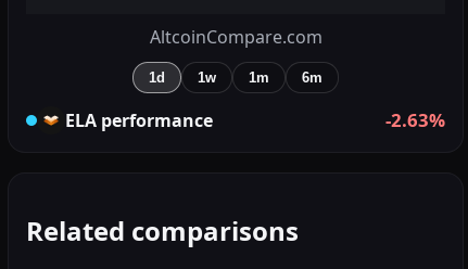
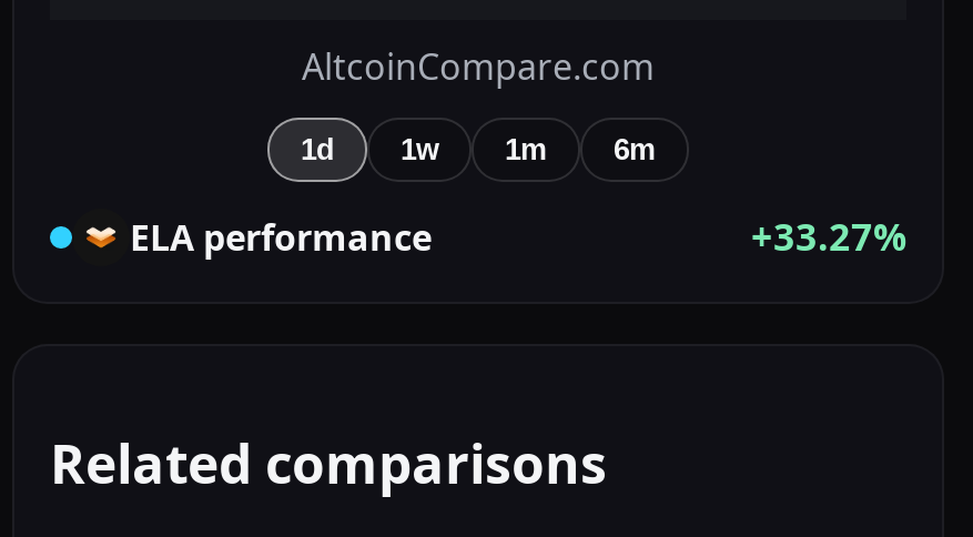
[385,108,445,133] -2.63% -> [751,211,906,263] +33.27%

